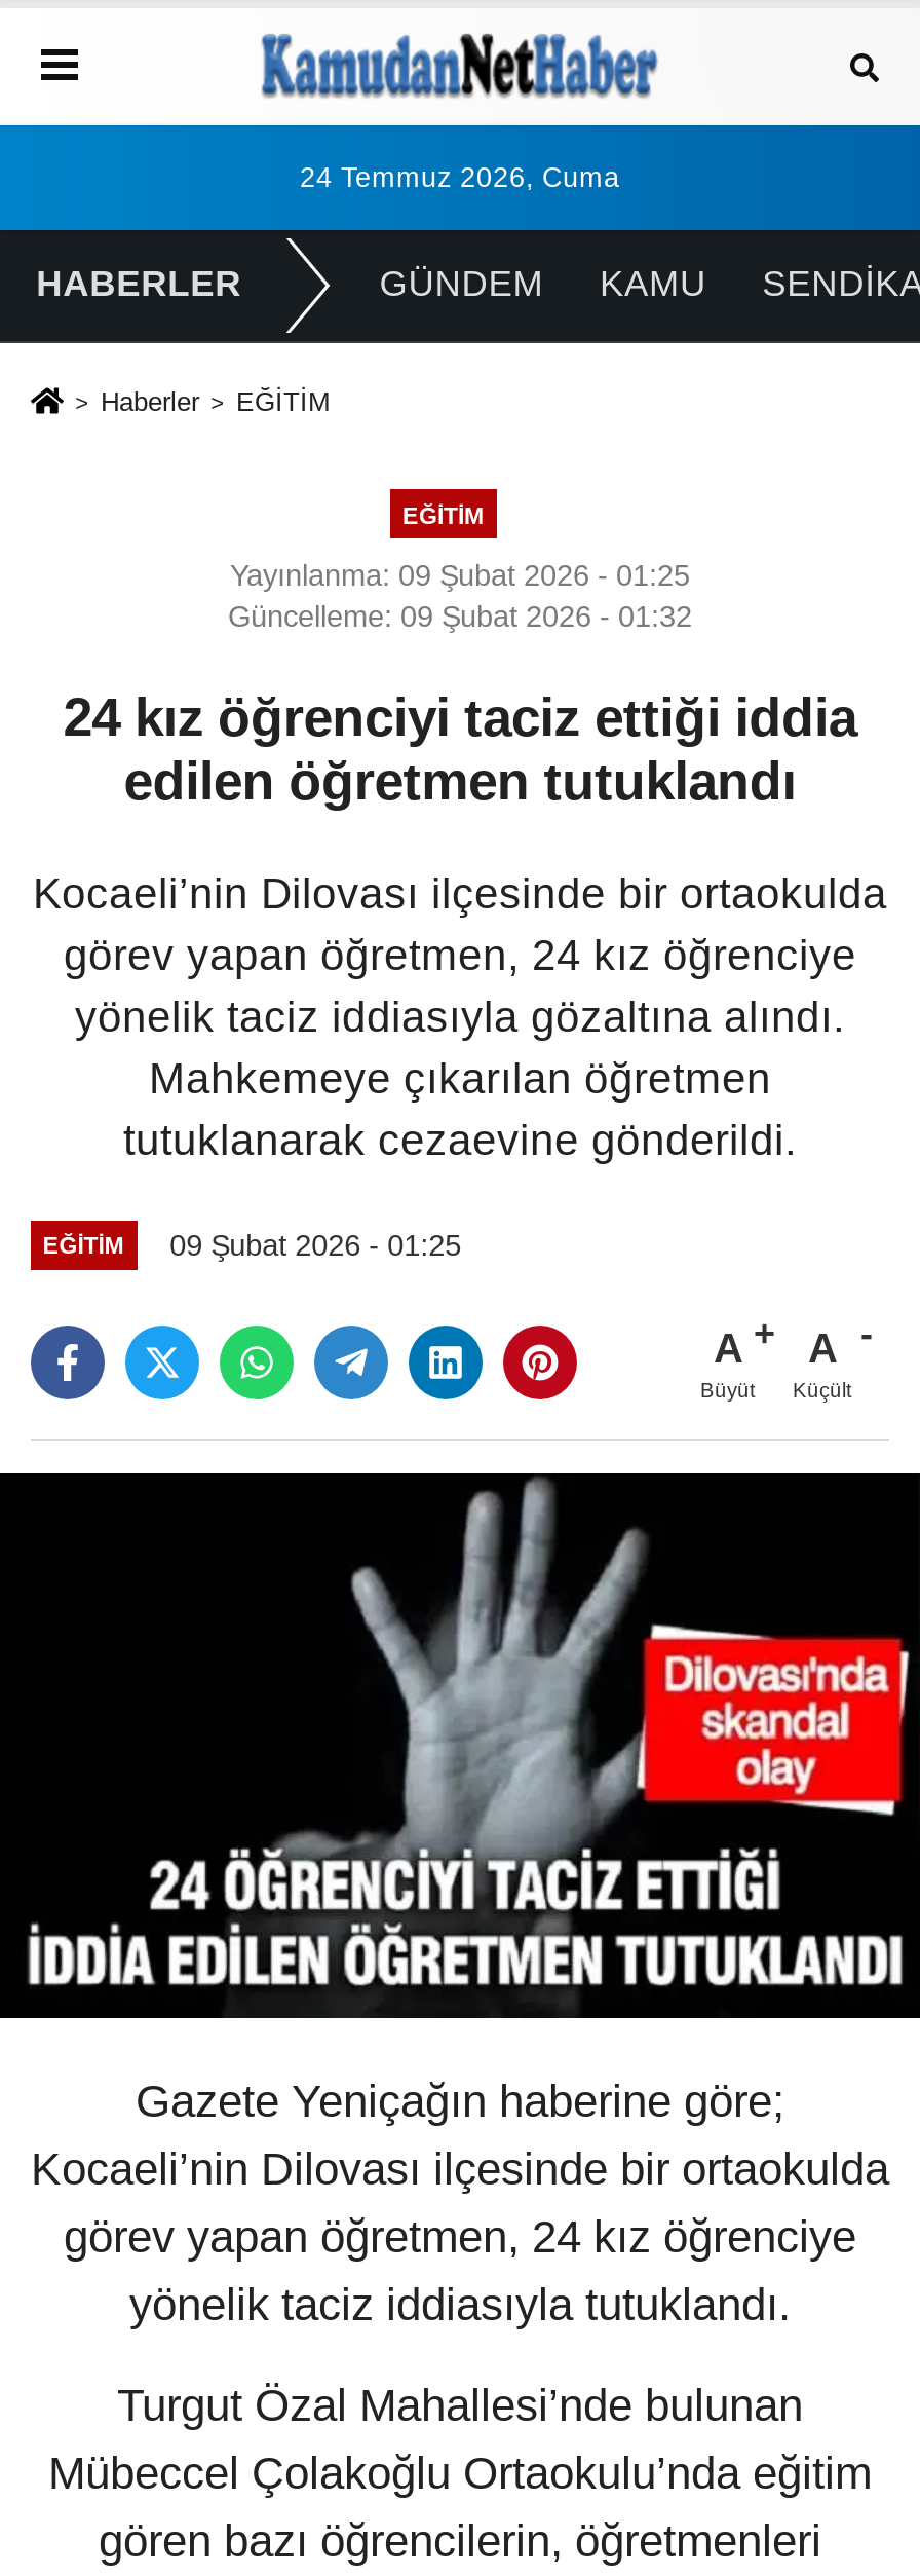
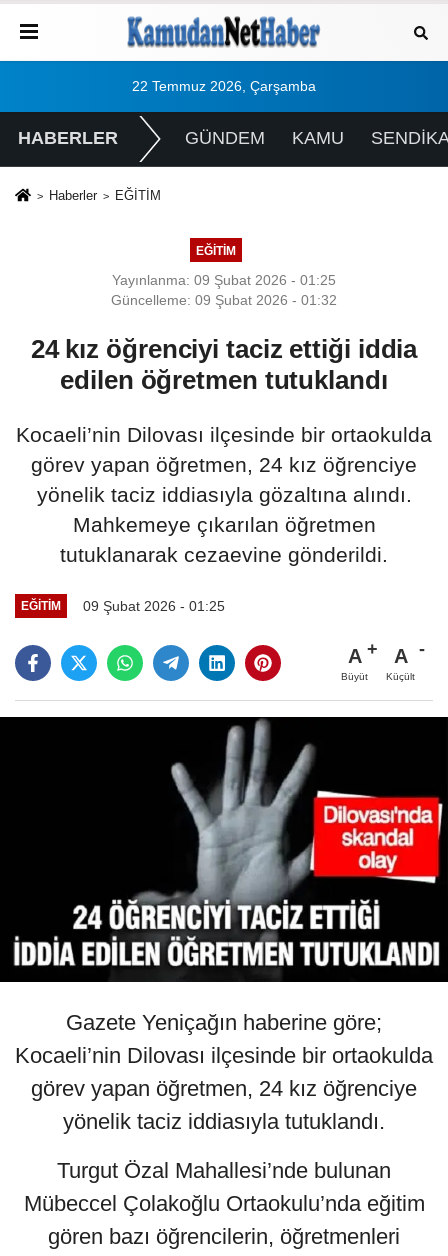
[300,162,620,193] 24 Temmuz 2026, Cuma -> [132,79,316,94] 22 Temmuz 2026, Çarşamba

